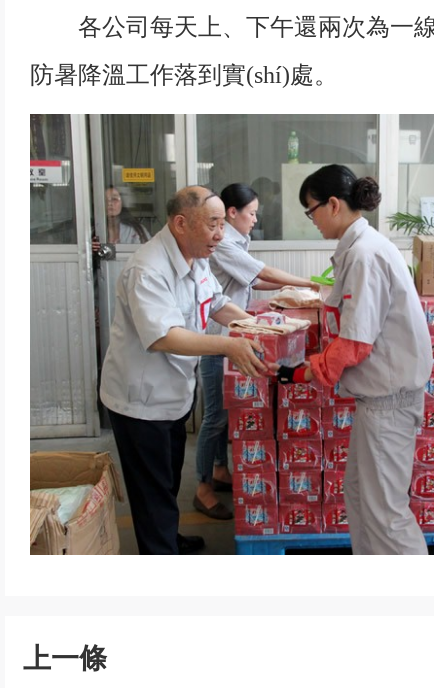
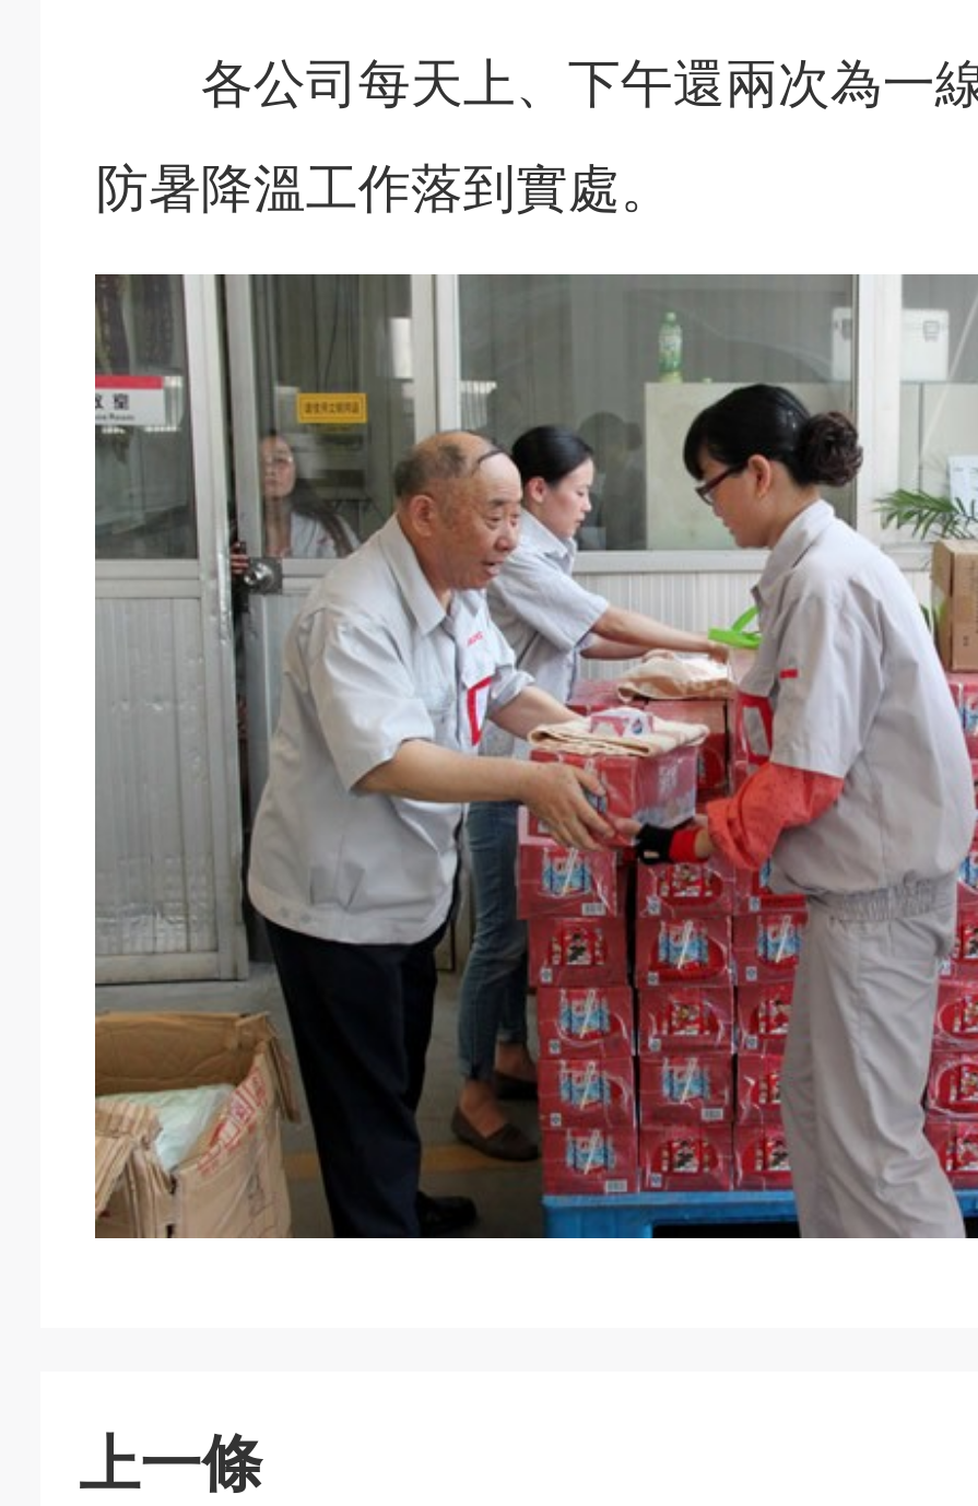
[30,62,338,88] 防暑降溫工作落到實(shí)處。 -> [96,160,673,217] 防暑降溫工作落到實處。

